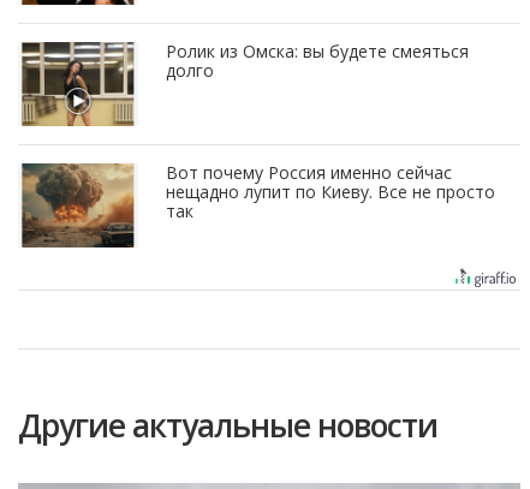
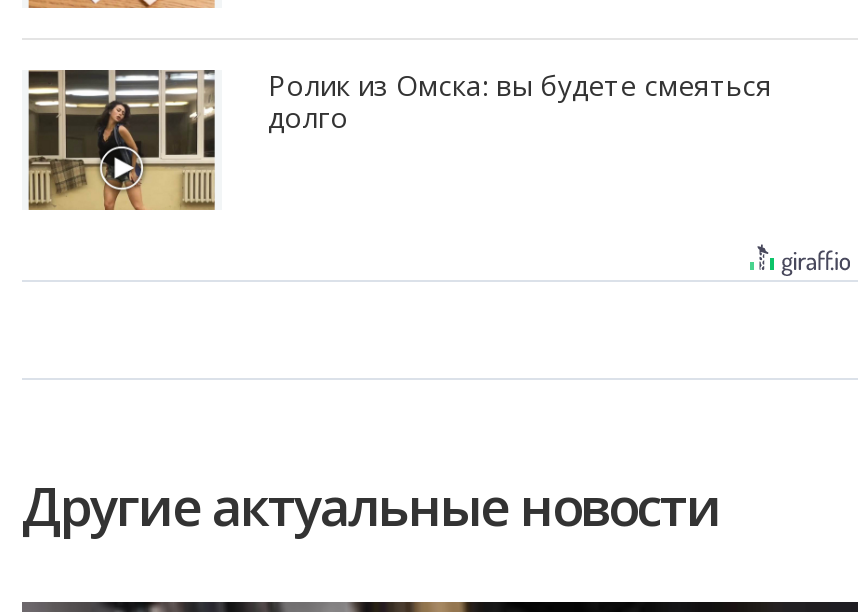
[22,161,495,249] [image] | Вот почему Россия именно сейчас | нещадно лупит по Киеву. Все не просто | так -> none

